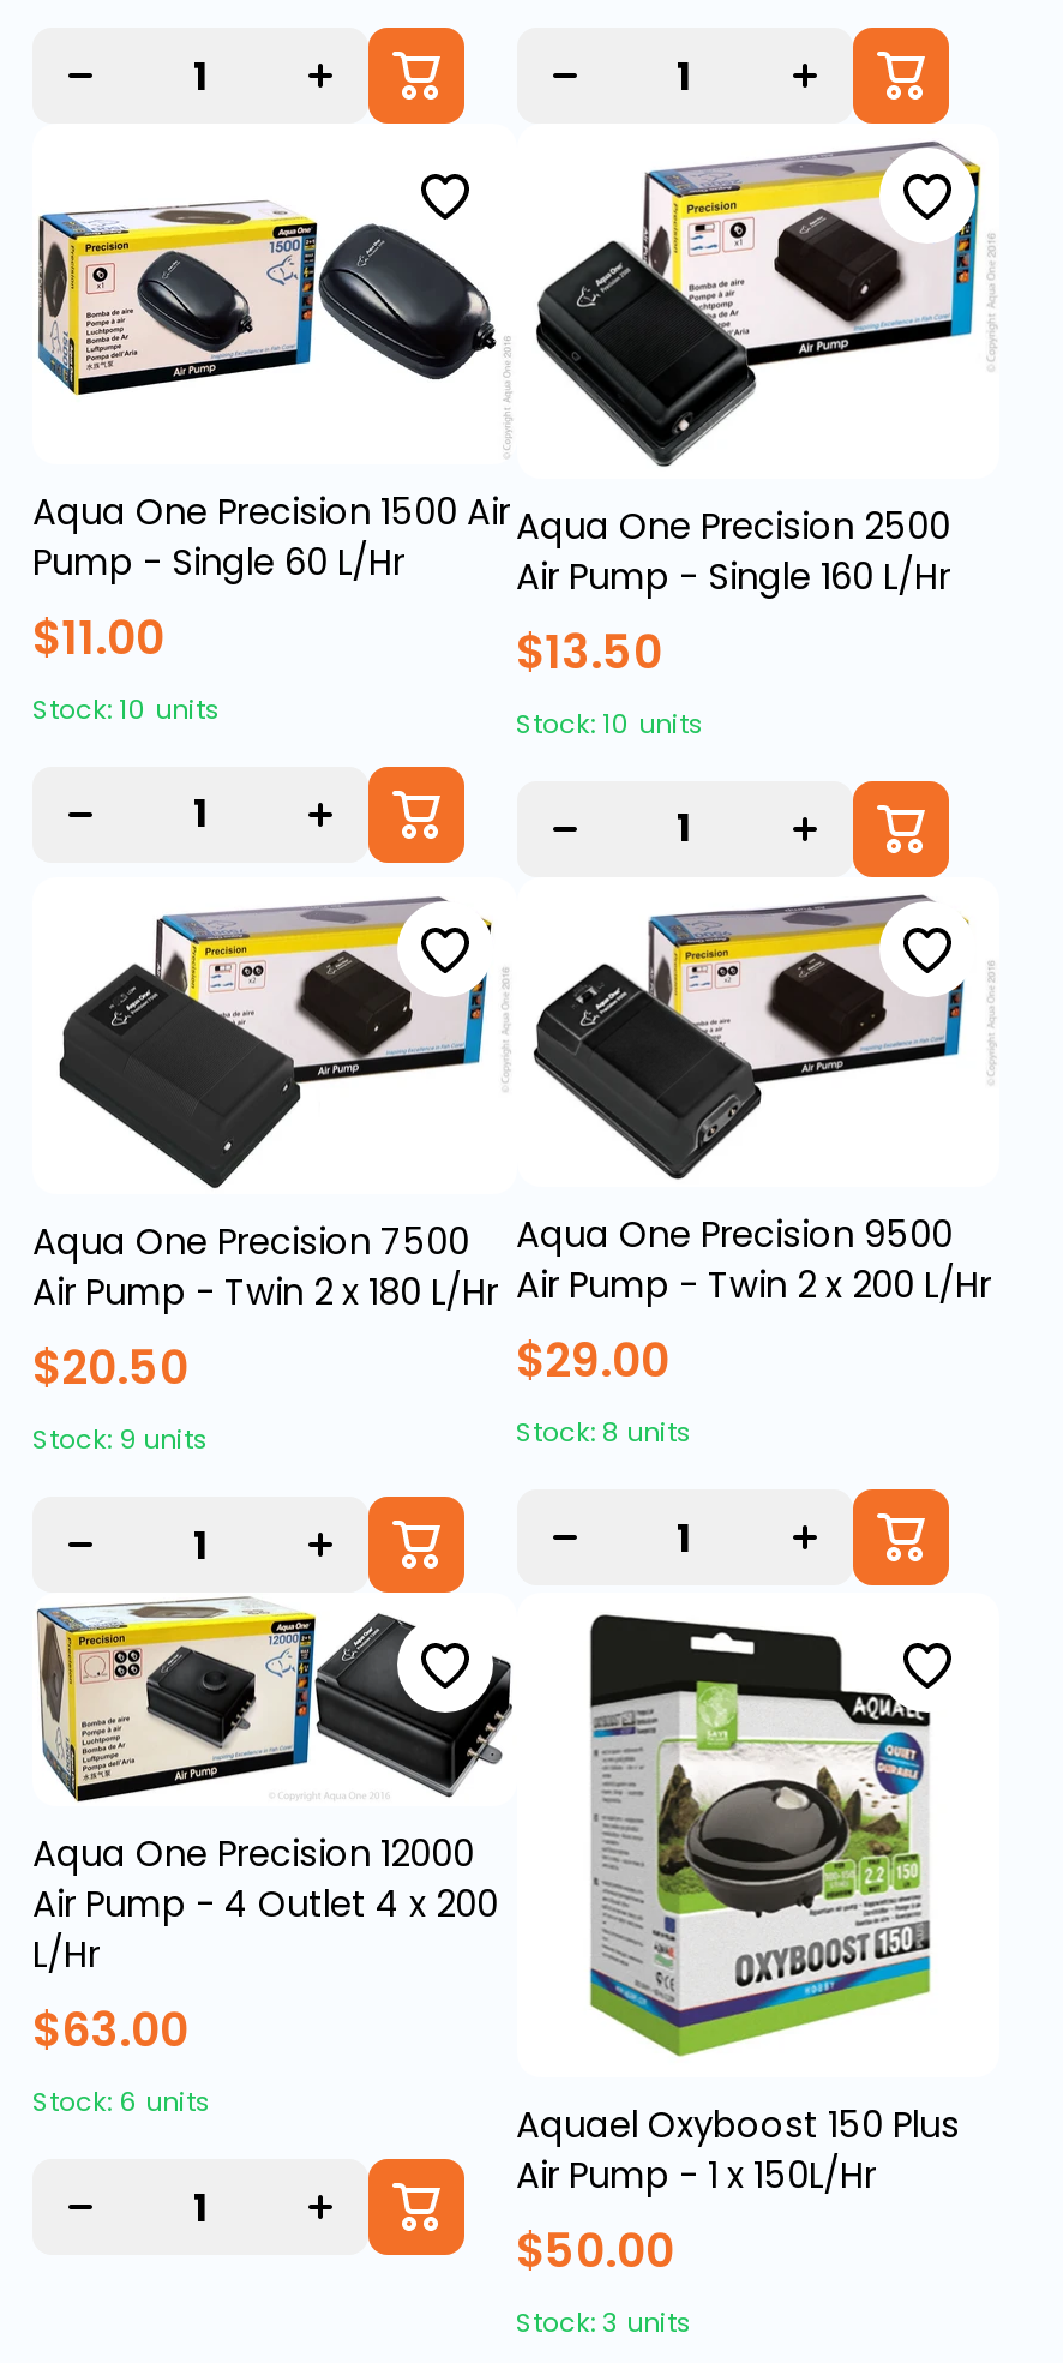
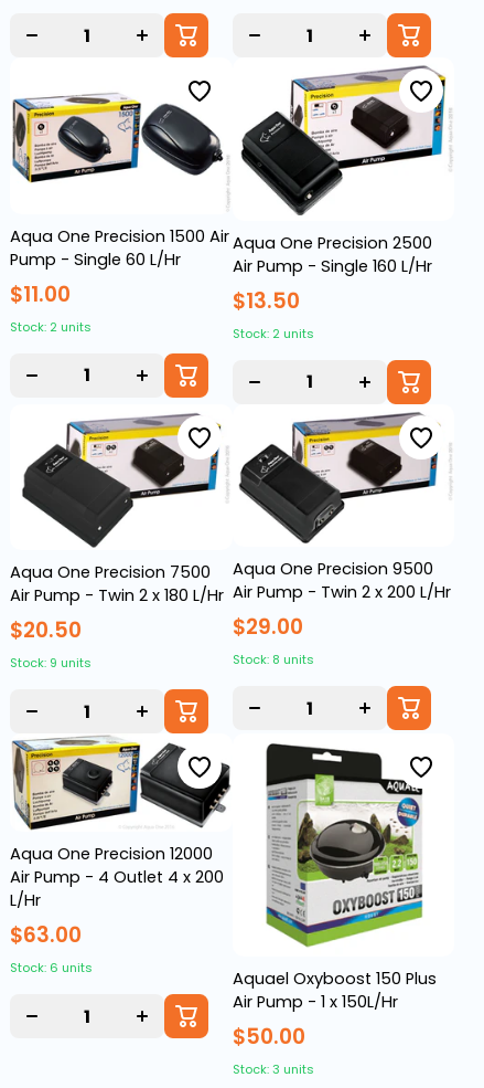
[32,690,222,728] Stock: 10 units -> [10,318,92,336] Stock: 2 units
[516,704,705,743] Stock: 10 units -> [232,325,314,342] Stock: 2 units

